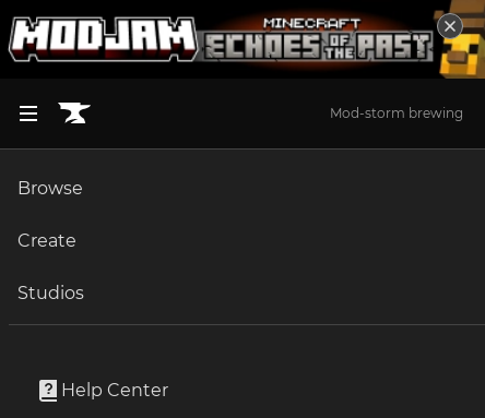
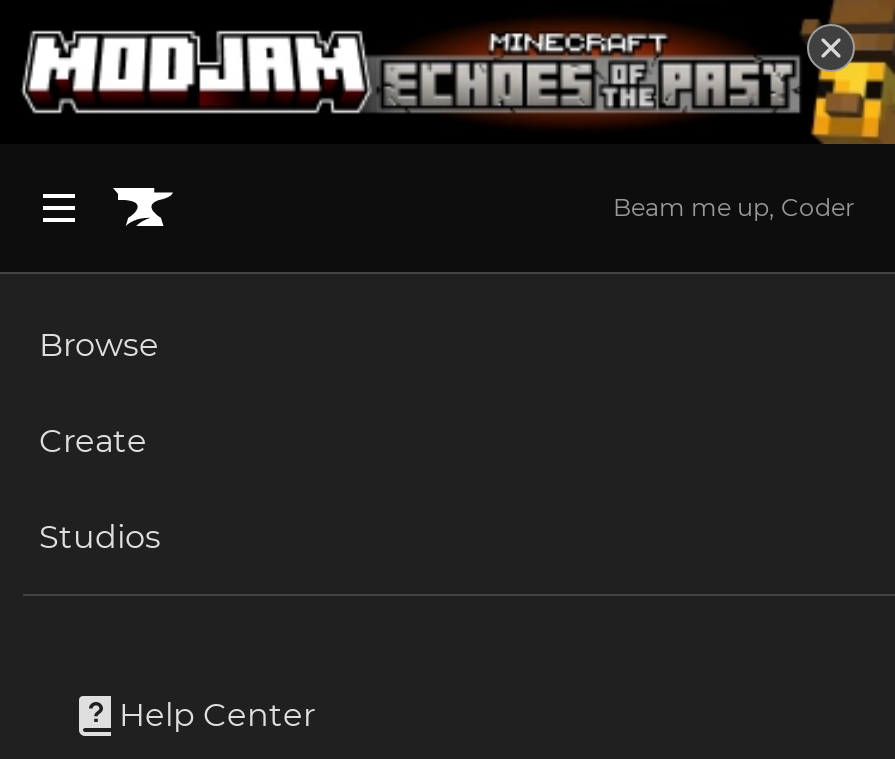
[330,104,463,121] Mod-storm brewing -> [613,191,855,221] Beam me up, Coder

